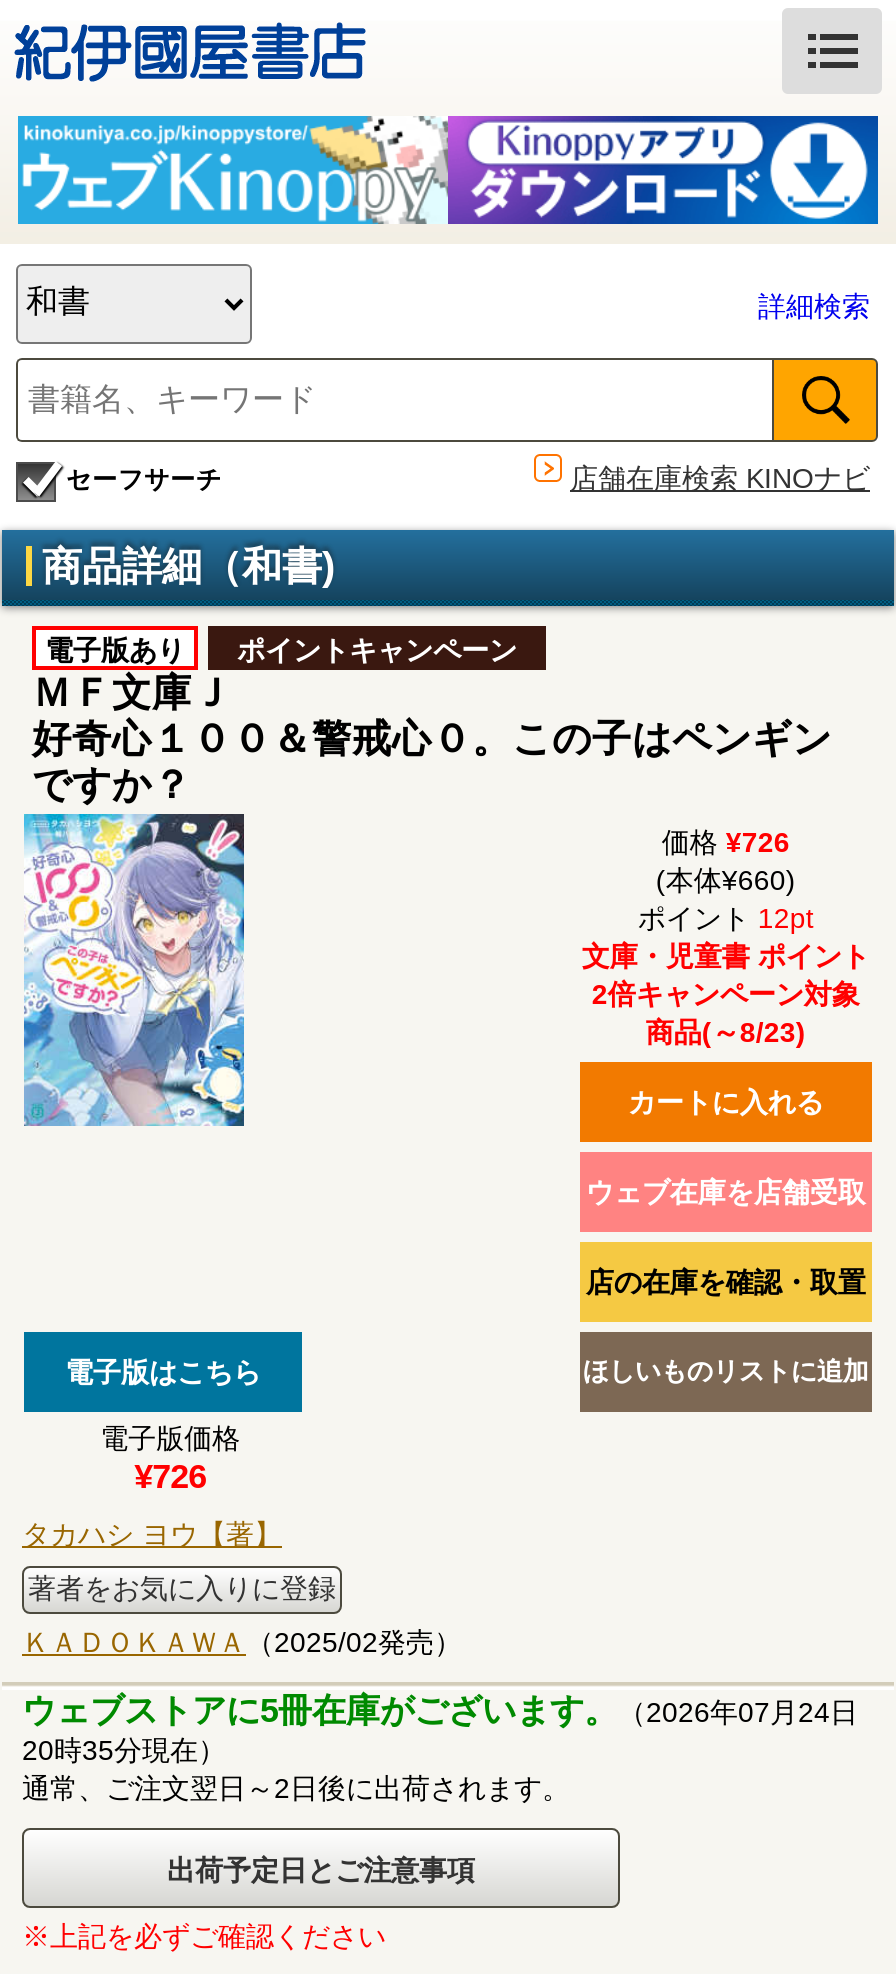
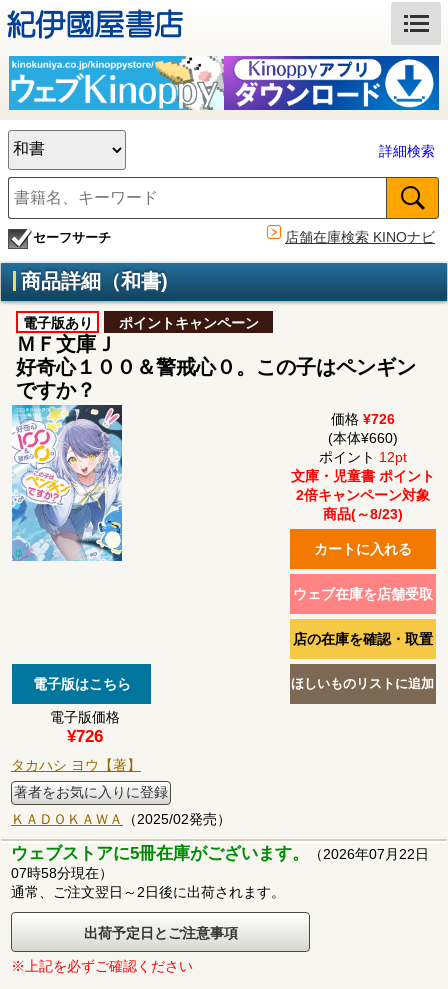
[22,1692,858,1730] ウェブストアに5冊在庫がございます。（2026年07月24日 -> [11,844,429,863] ウェブストアに5冊在庫がございます。（2026年07月22日
[22,1734,226,1766] 20時35分現在） -> [11,865,113,881] 07時58分現在）

